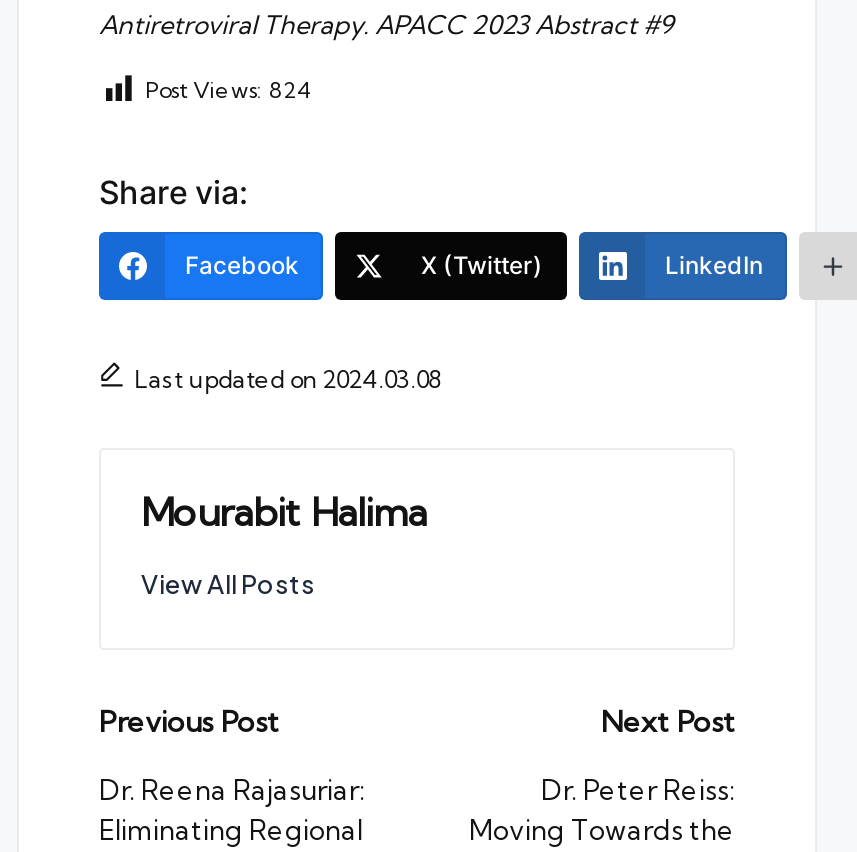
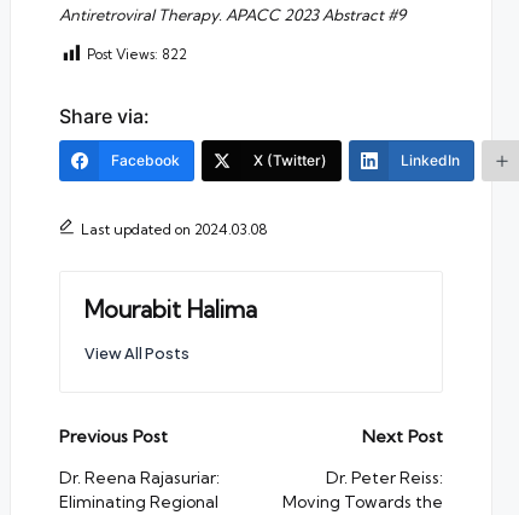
[145,75,309,103] Post Views: 824 -> [87,45,187,62] Post Views: 822

